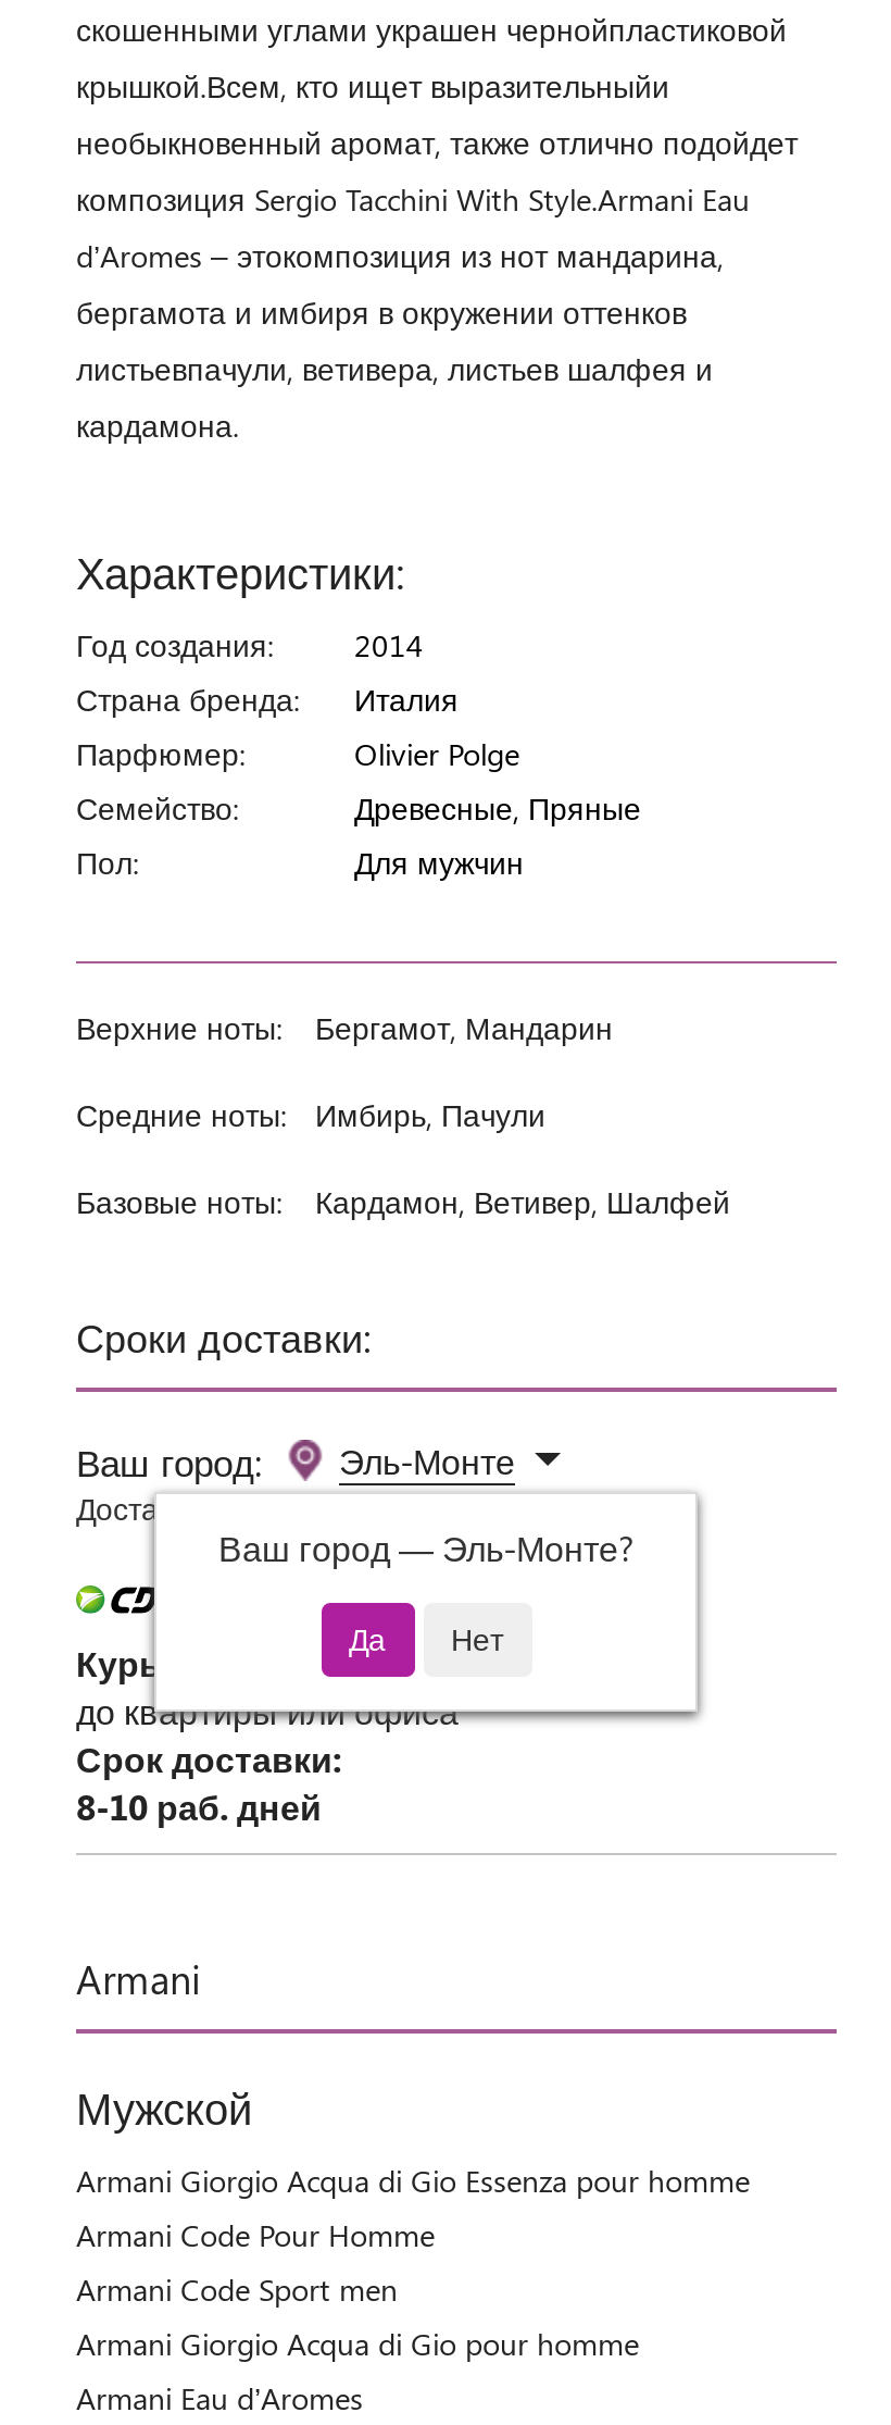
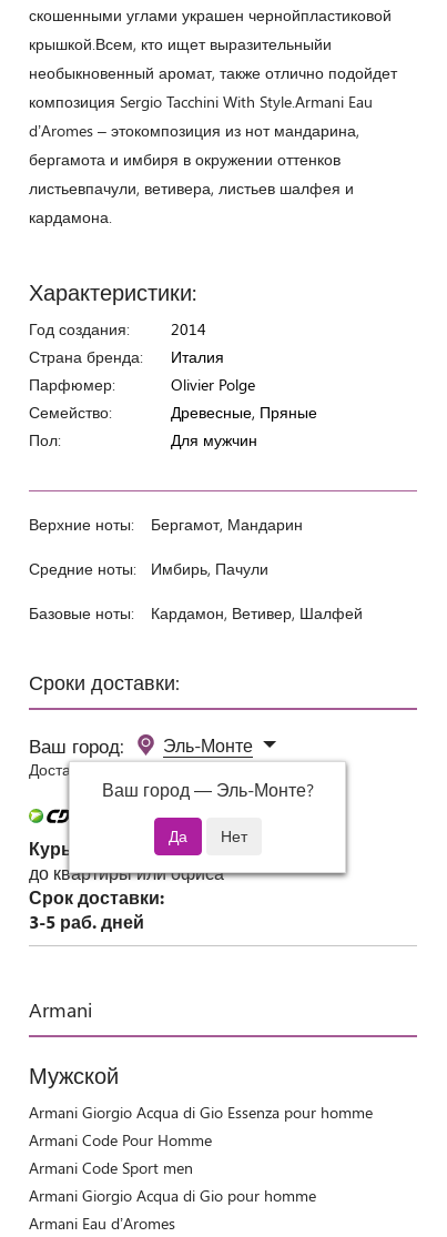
[76,1783,322,1828] 8-10 раб. дней -> [29,909,144,933] 3-5 раб. дней

